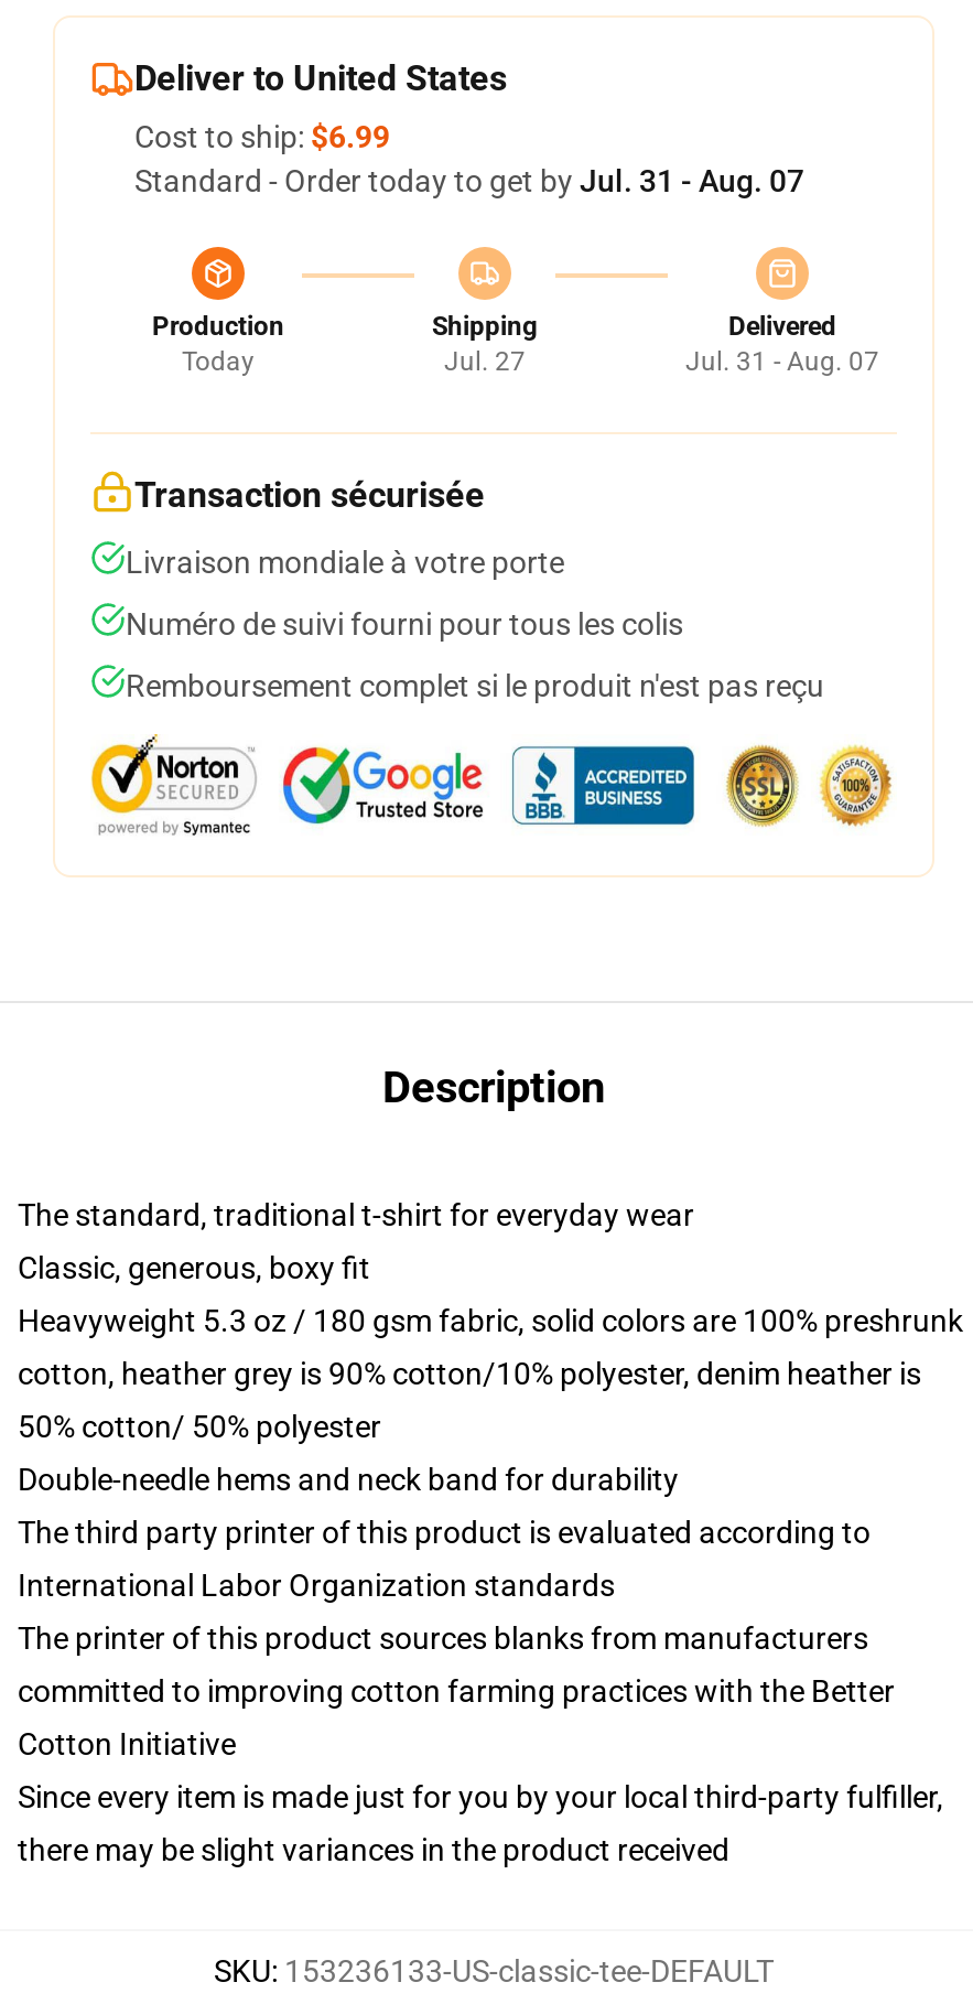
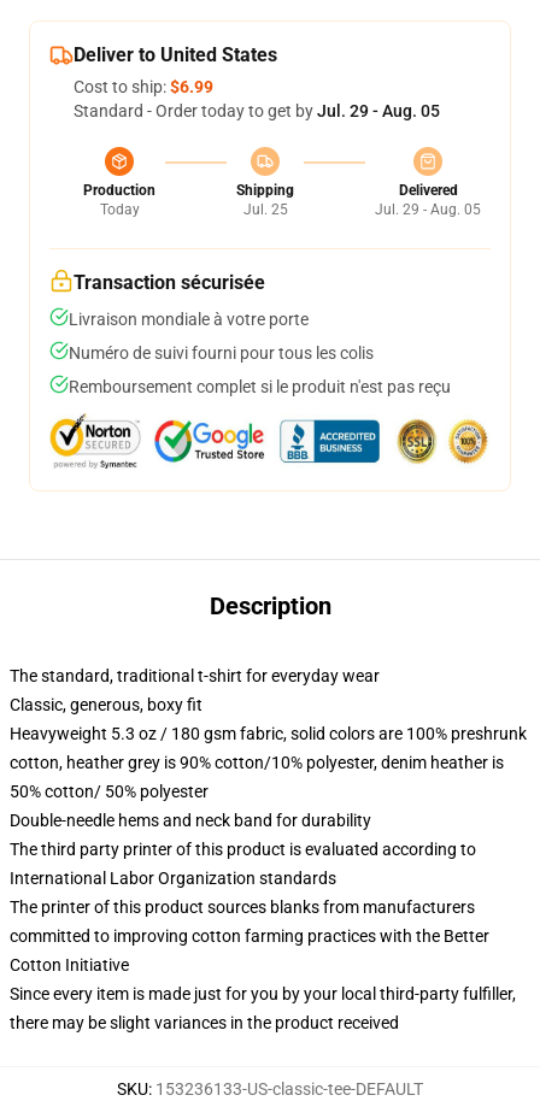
[134,163,804,198] Standard - Order today to get by Jul. 31 - Aug. 07 -> [74,101,440,120] Standard - Order today to get by Jul. 29 - Aug. 05
[444,346,526,377] Jul. 27 -> [243,201,287,218] Jul. 25
[685,346,879,377] Jul. 31 - Aug. 07 -> [375,201,481,218] Jul. 29 - Aug. 05

